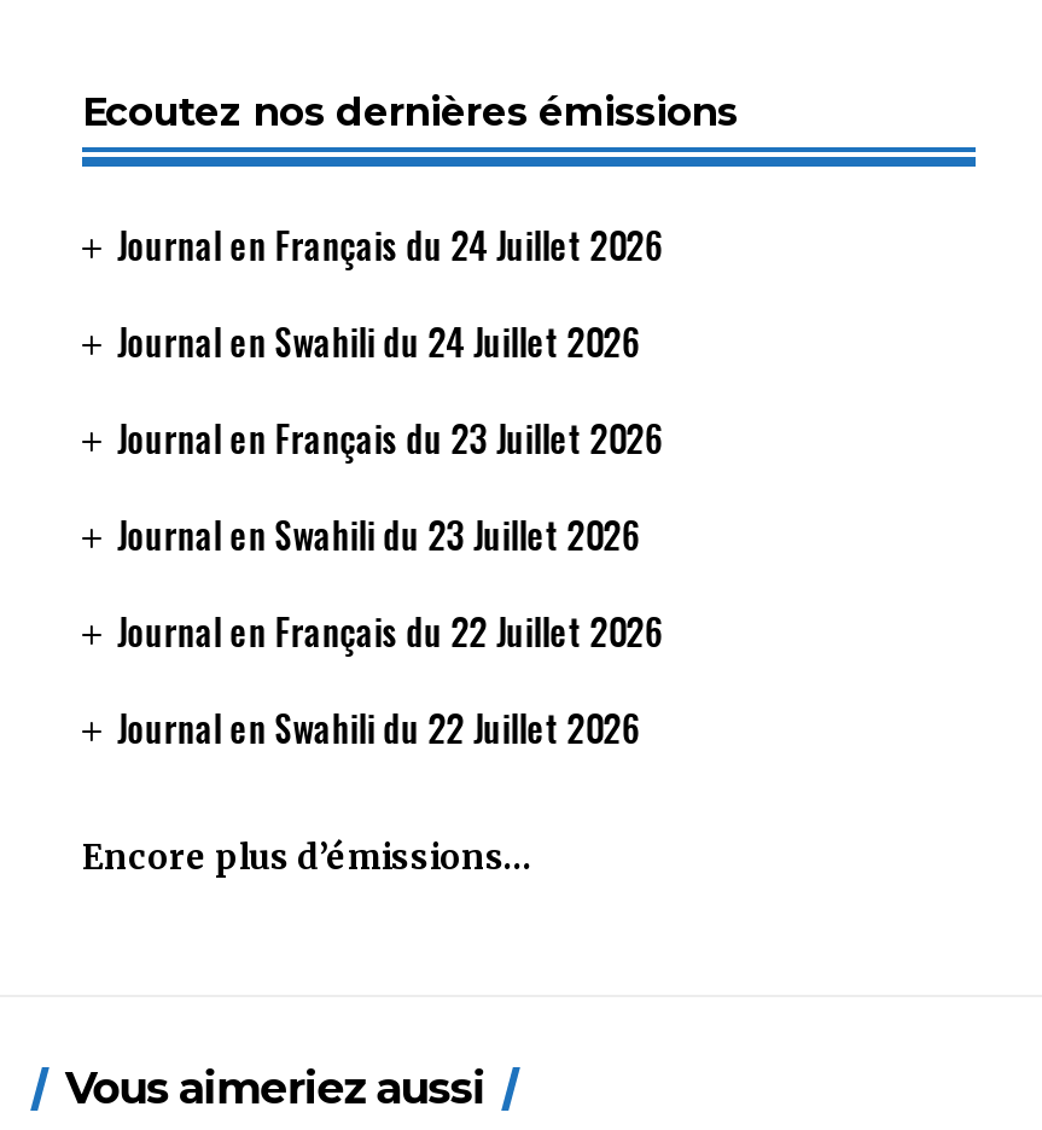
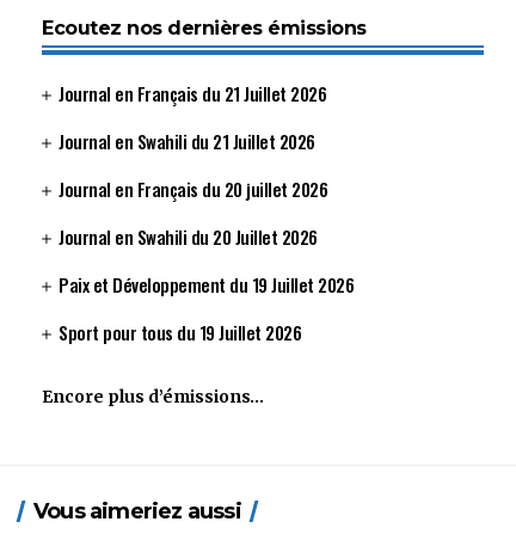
[116,216,662,269] Journal en Français du 24 Juillet 2026 -> [59,79,326,106] Journal en Français du 21 Juillet 2026
[116,313,639,366] Journal en Swahili du 24 Juillet 2026 -> [59,127,315,154] Journal en Swahili du 21 Juillet 2026
[116,409,662,462] Journal en Français du 23 Juillet 2026 -> [59,175,328,201] Journal en Français du 20 juillet 2026
[116,506,639,559] Journal en Swahili du 23 Juillet 2026 -> [59,223,317,249] Journal en Swahili du 20 Juillet 2026
[116,602,662,656] Journal en Français du 22 Juillet 2026 -> [59,271,354,297] Paix et Développement du 19 Juillet 2026
[116,699,639,752] Journal en Swahili du 22 Juillet 2026 -> [59,318,301,345] Sport pour tous du 19 Juillet 2026

